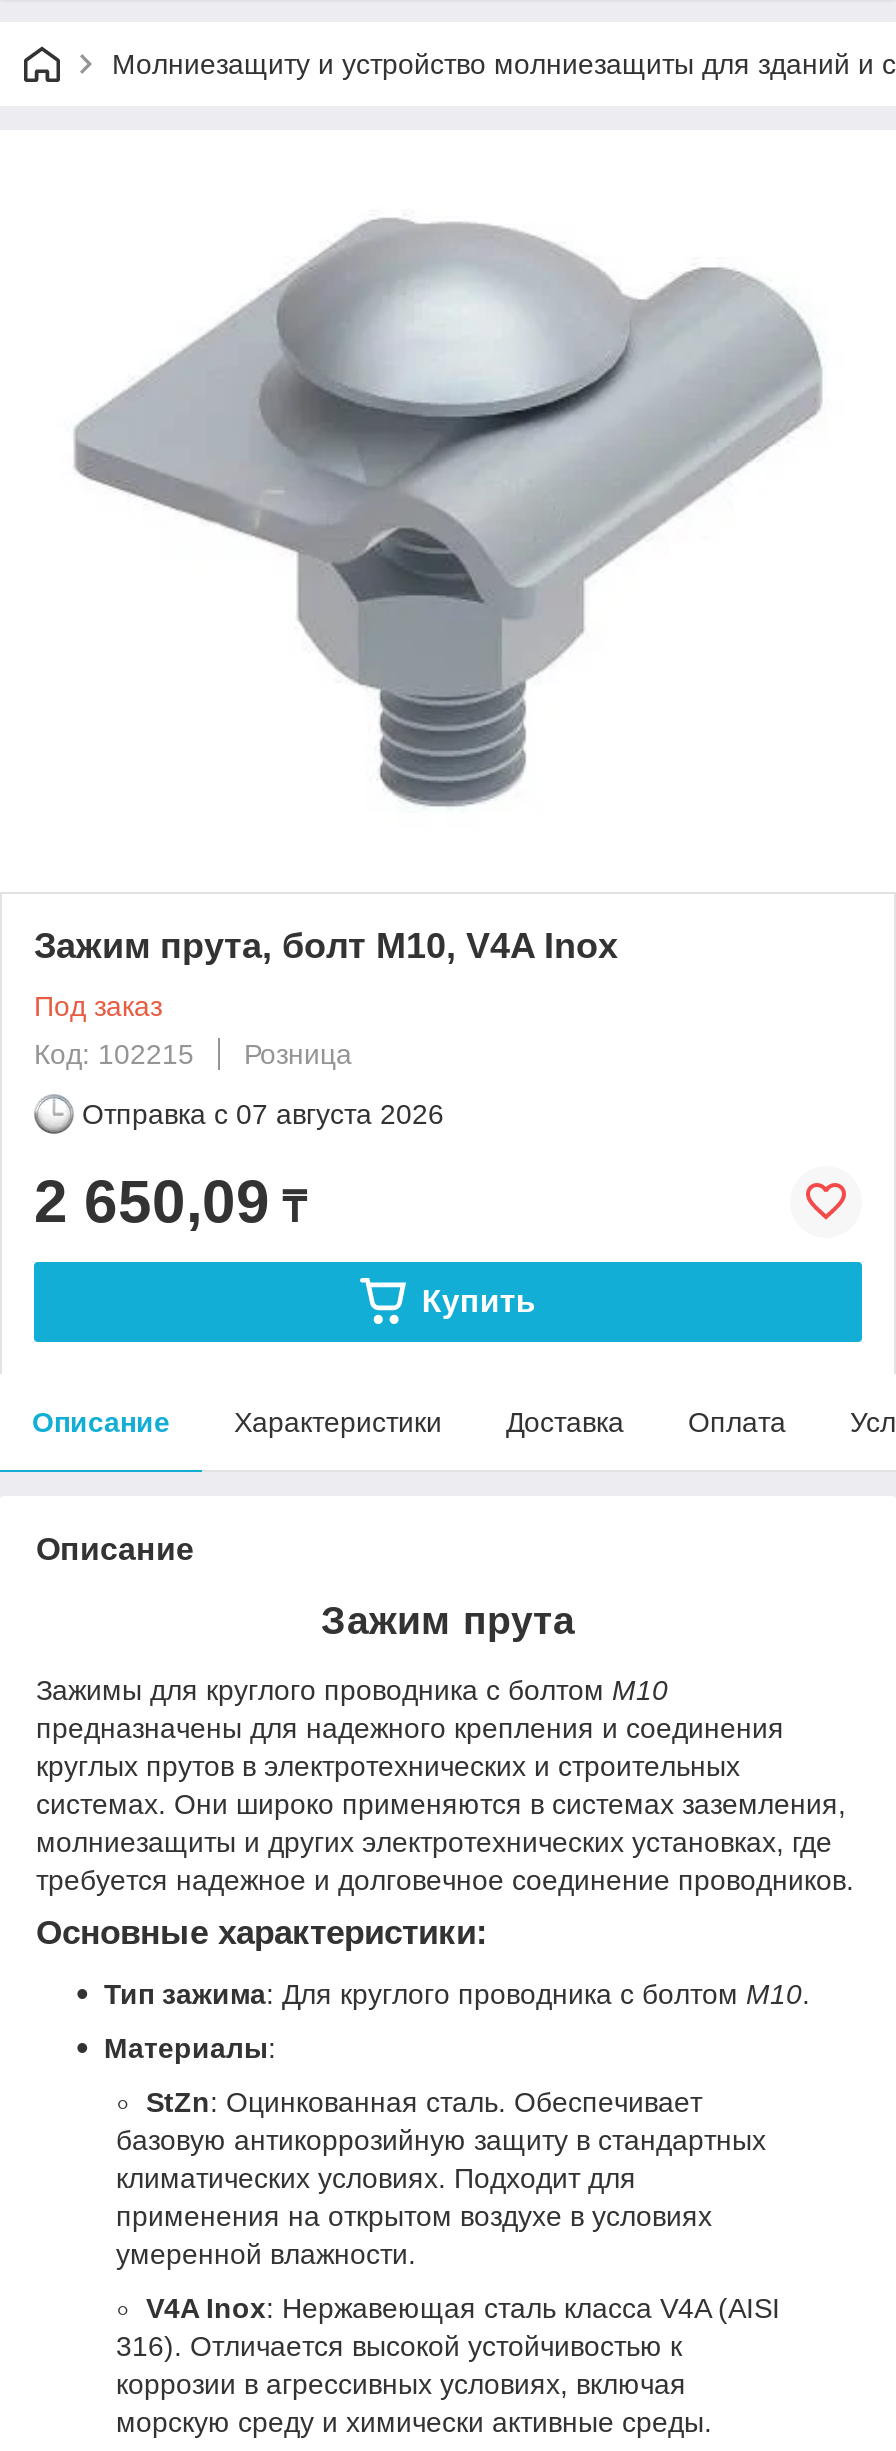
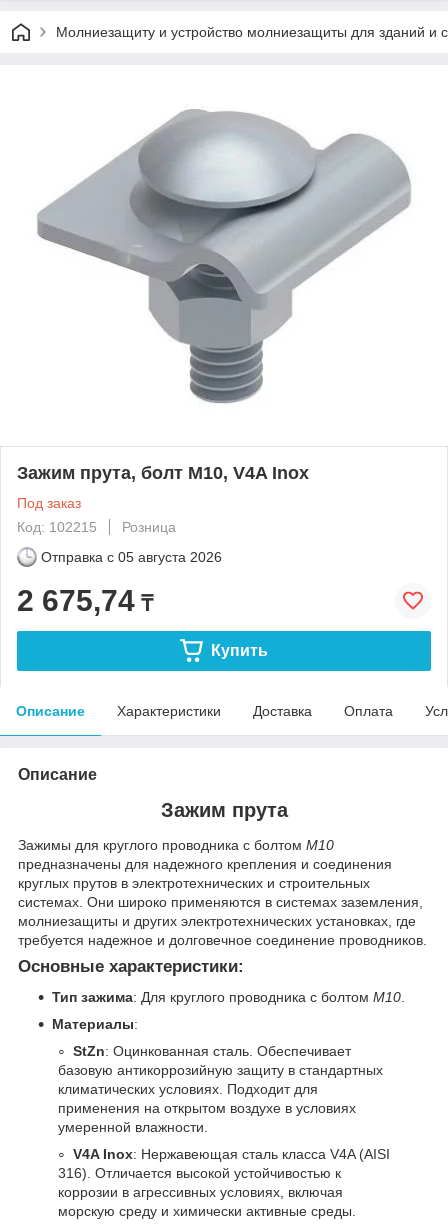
[82,1098,444,1130] Отправка с 07 августа 2026 -> [41,549,222,565] Отправка с 05 августа 2026
[34,1168,306,1234] 2 650,09 ₸ -> [17,584,153,617] 2 675,74 ₸

